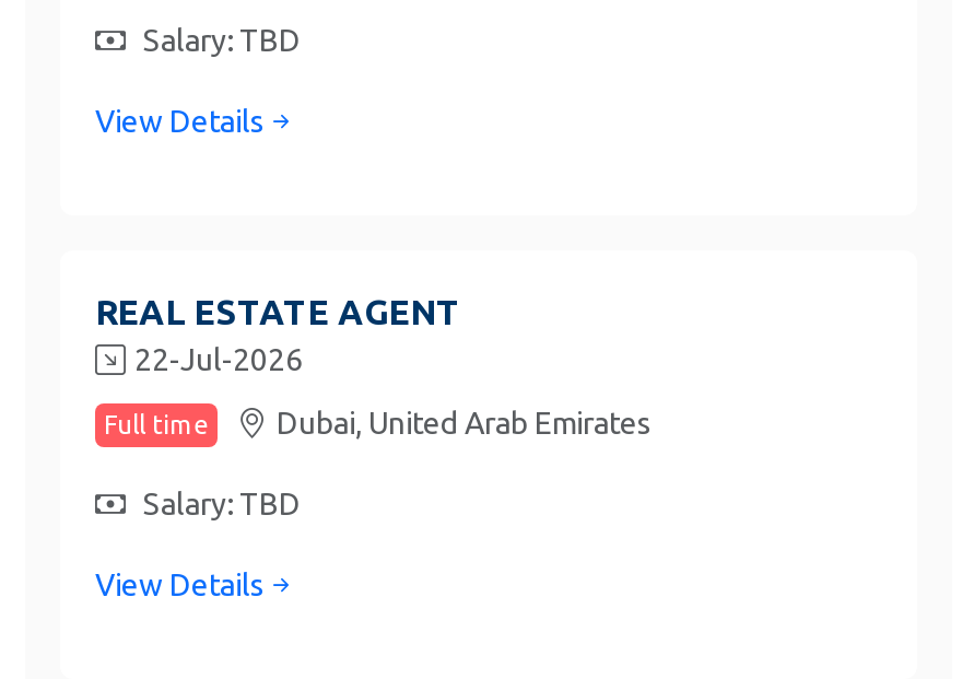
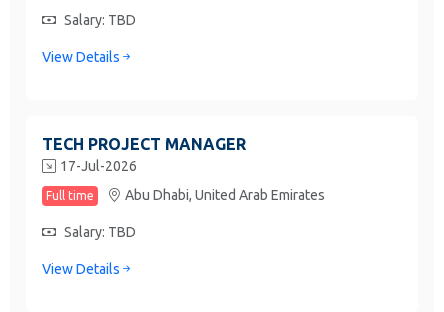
[95,292,460,377] REAL ESTATE AGENT | 22-Jul-2026 -> [42,135,246,174] TECH PROJECT MANAGER | 17-Jul-2026
[277,406,653,441] Dubai, United Arab Emirates -> [125,187,325,203] Abu Dhabi, United Arab Emirates

